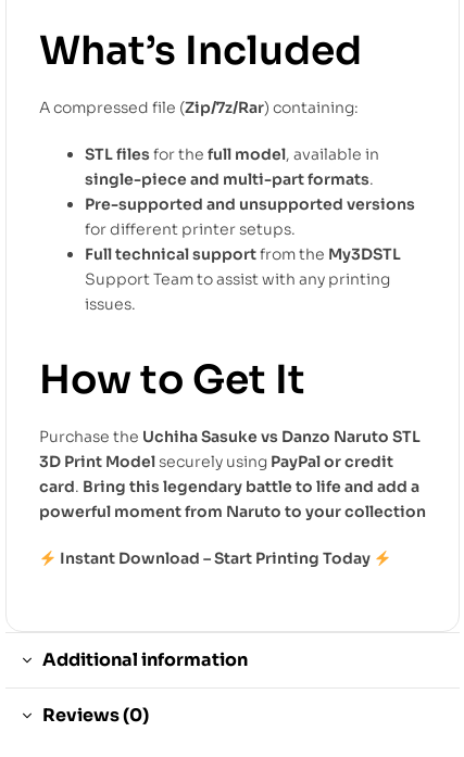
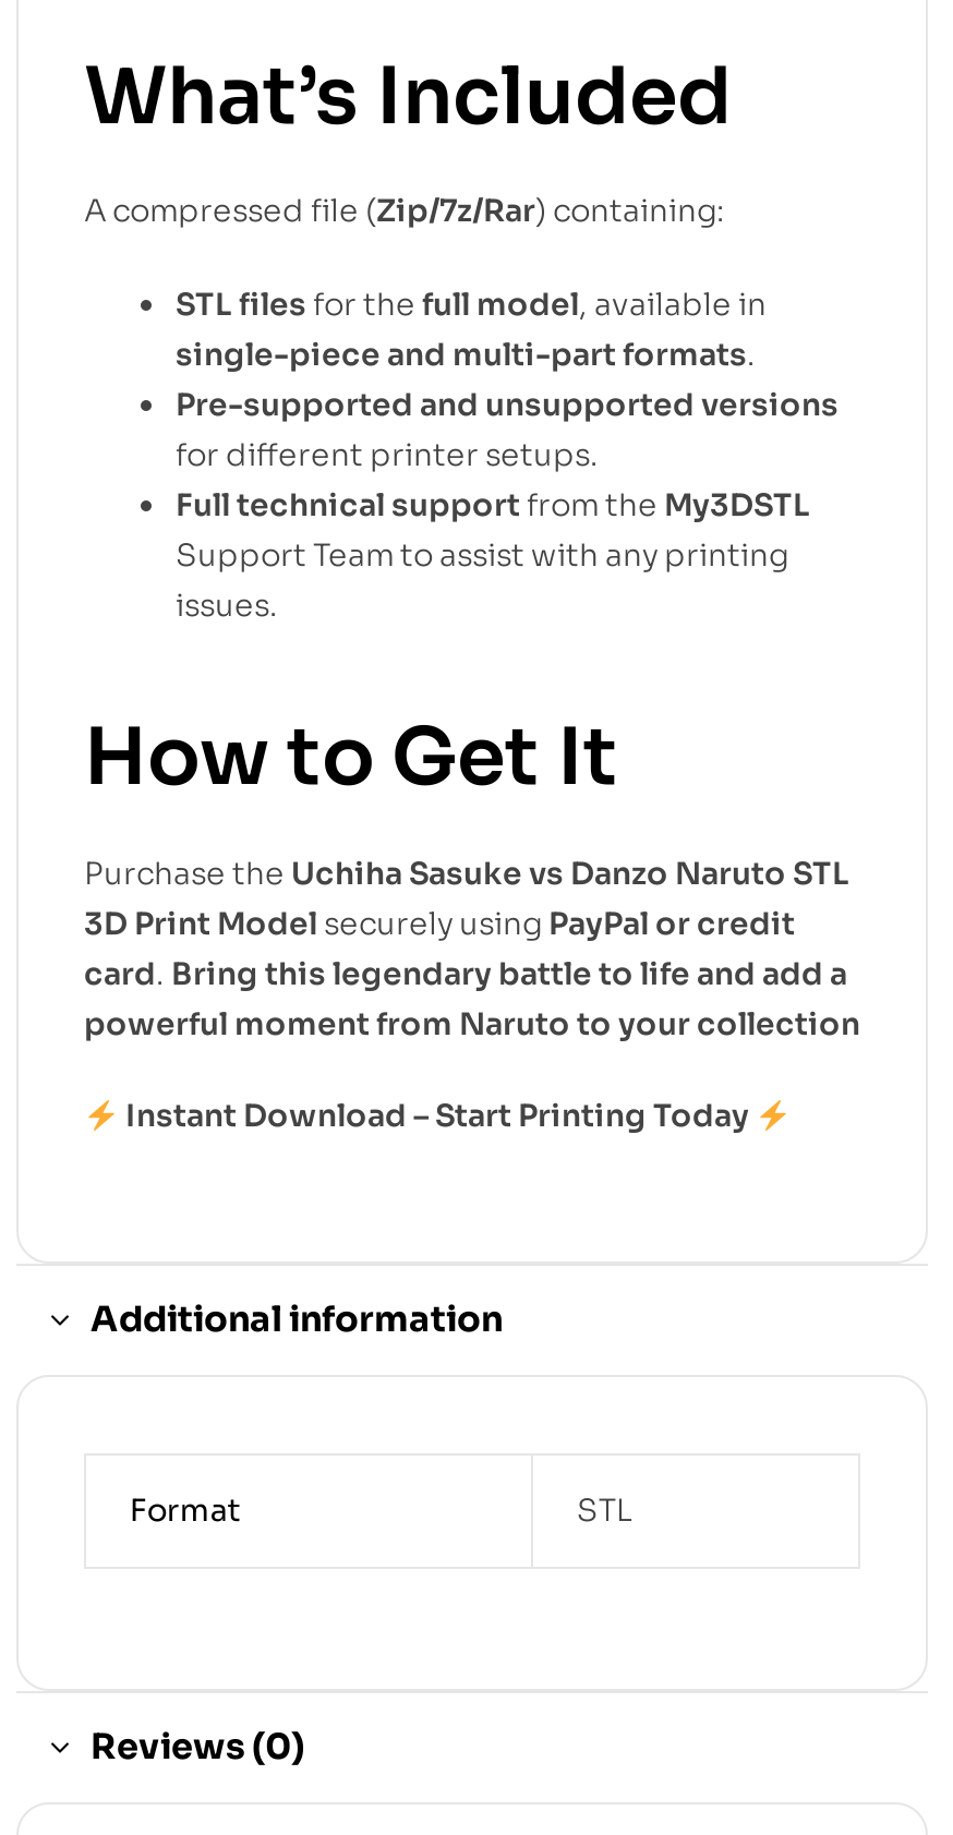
none -> [129,1490,633,1529] Format | STL

